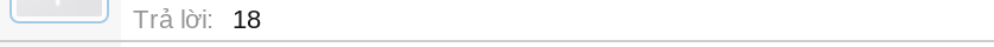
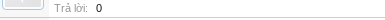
[133,5,261,33] Trả lời: 18 -> [54,2,102,14] Trả lời: 0

